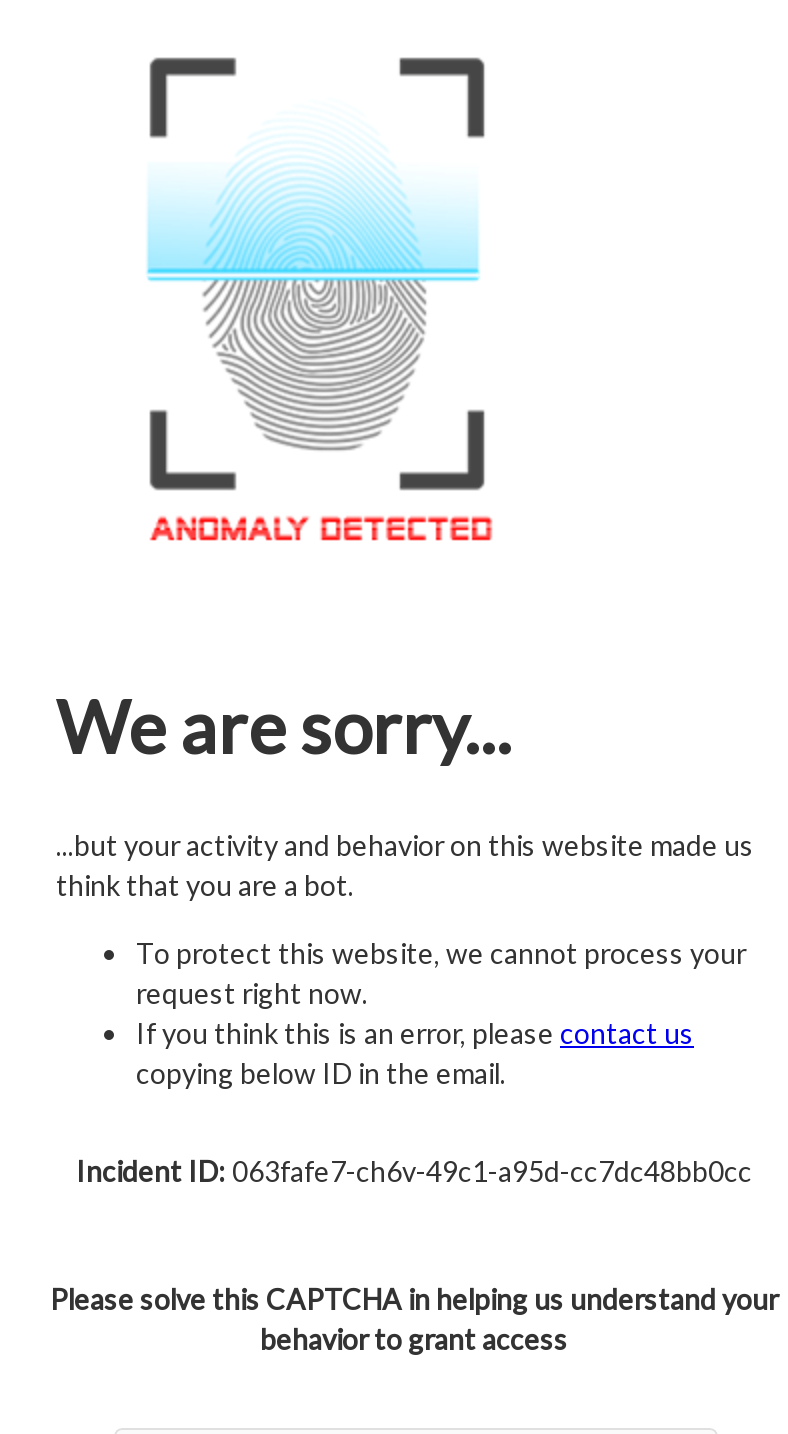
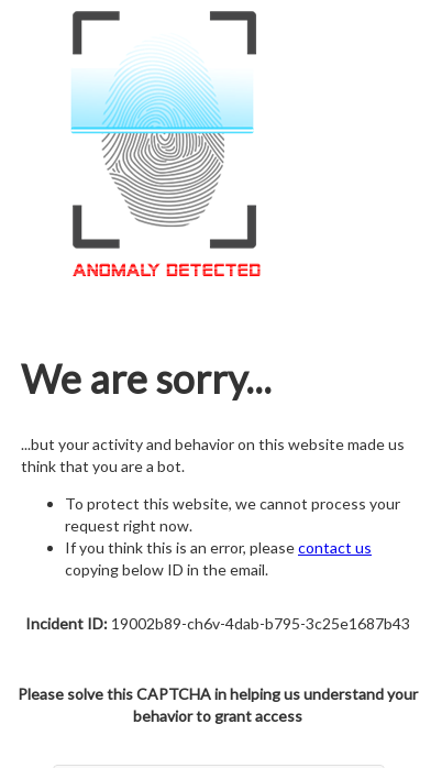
[76,1154,752,1188] Incident ID: 063fafe7-ch6v-49c1-a95d-cc7dc48bb0cc -> [25,614,410,633] Incident ID: 19002b89-ch6v-4dab-b795-3c25e1687b43

